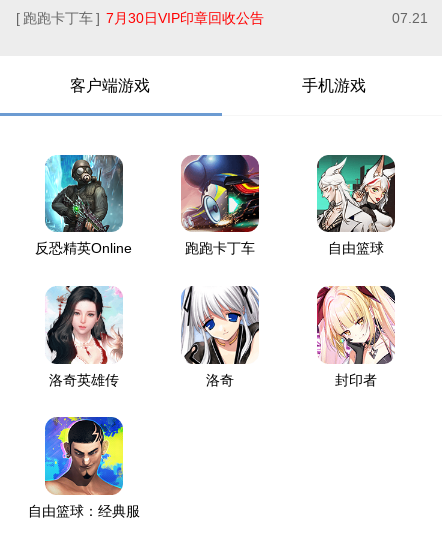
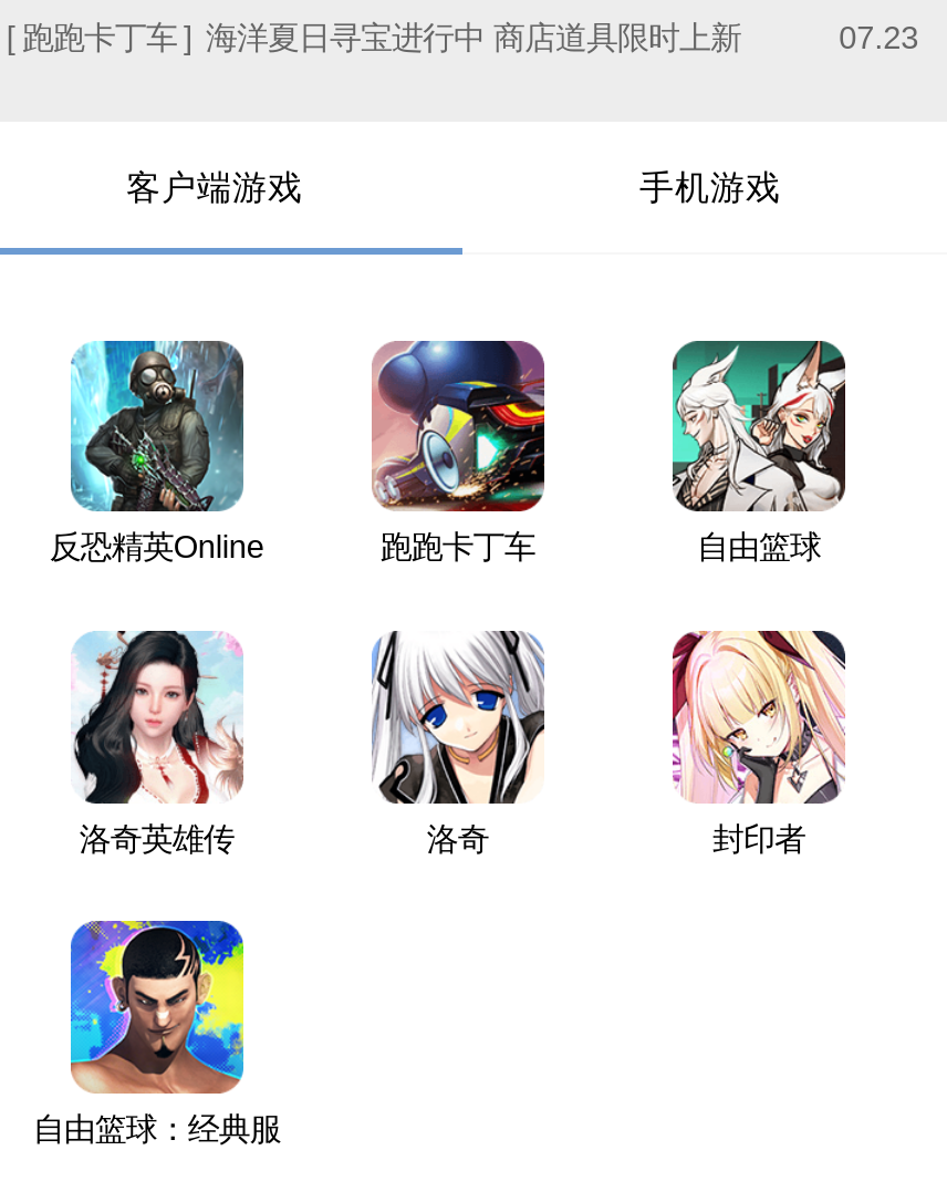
[106,10,428,26] 7月30日VIP印章回收公告 | 07.21 -> [206,19,918,55] 海洋夏日寻宝进行中 商店道具限时上新 | 07.23

